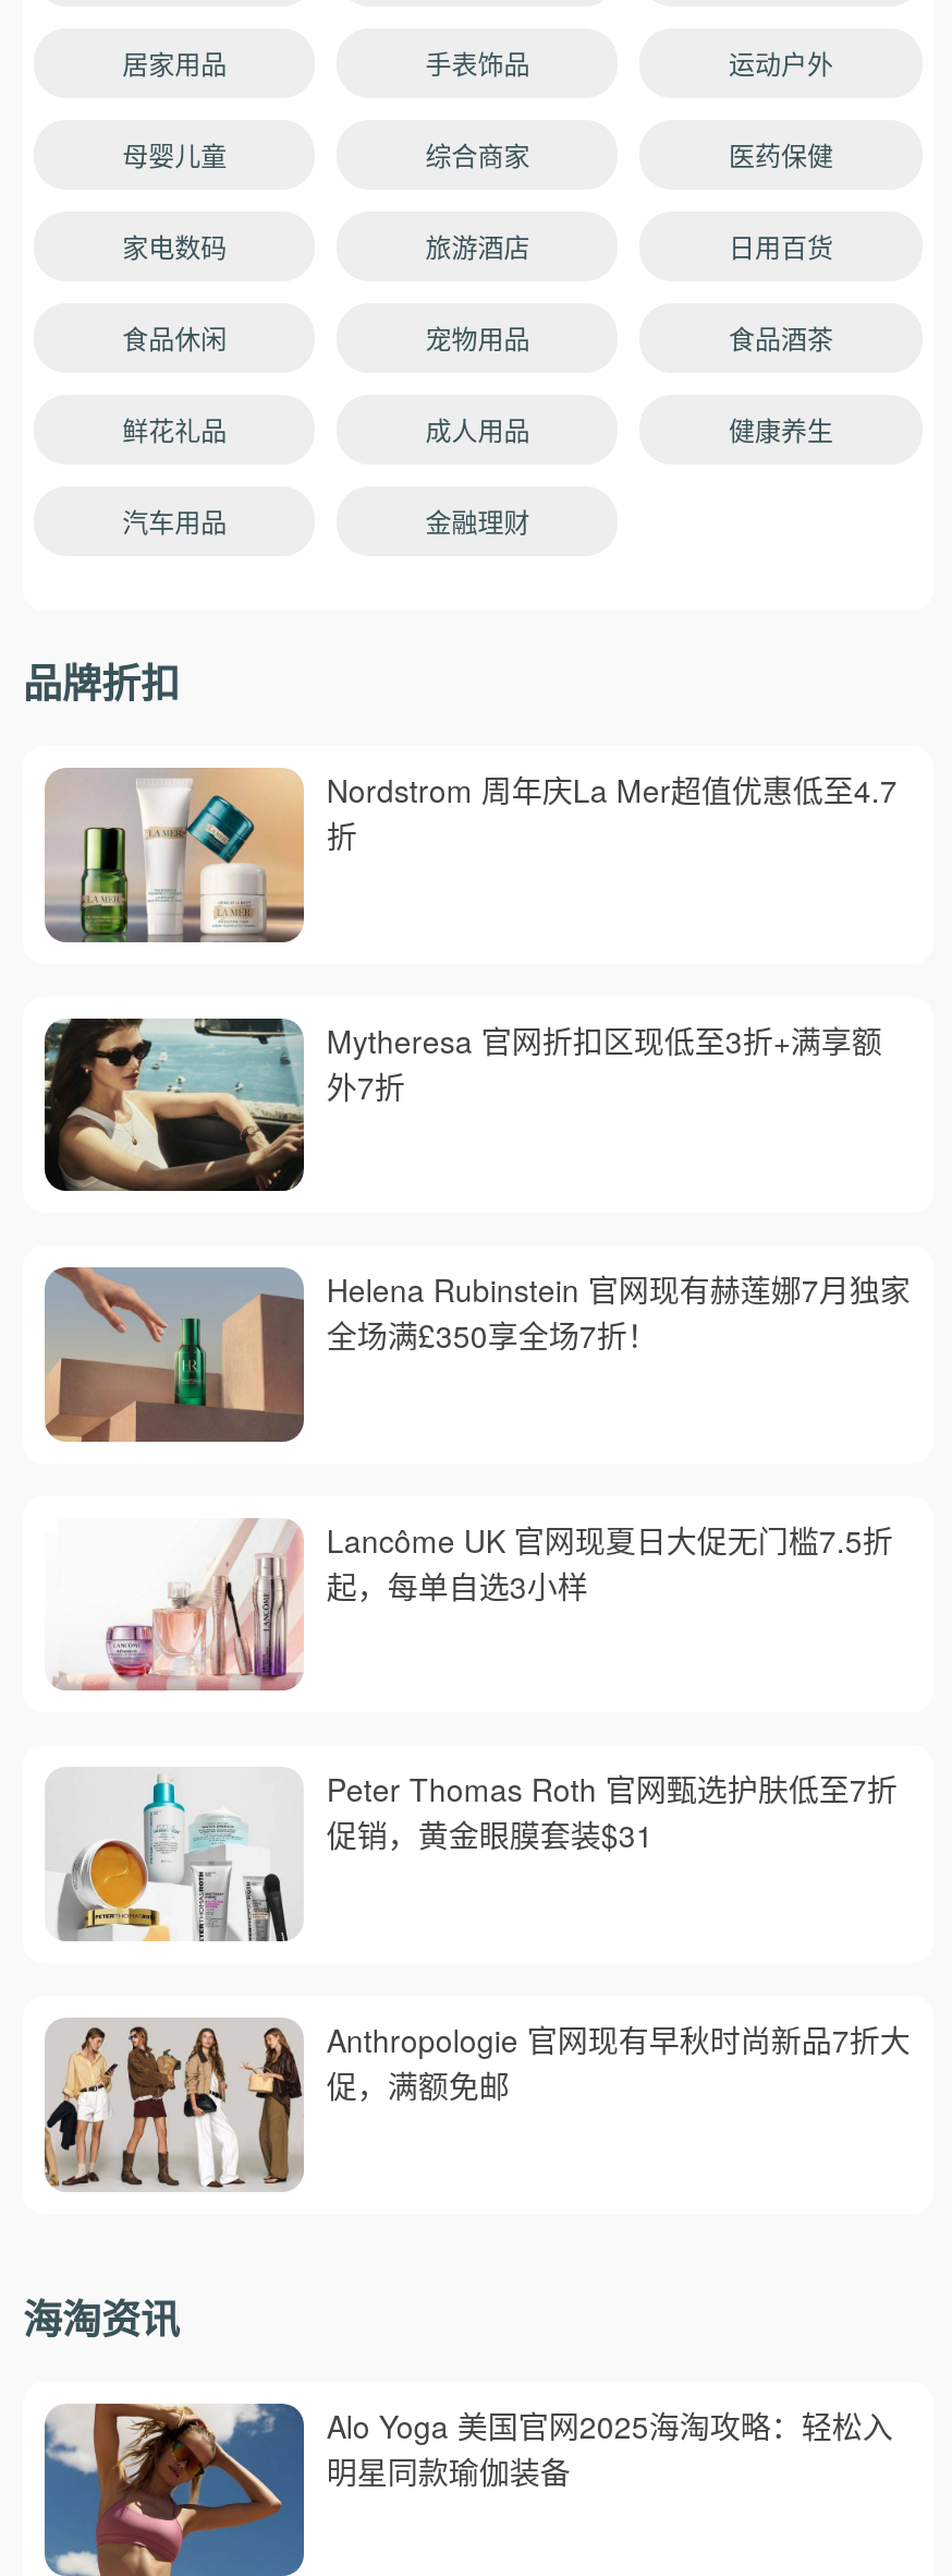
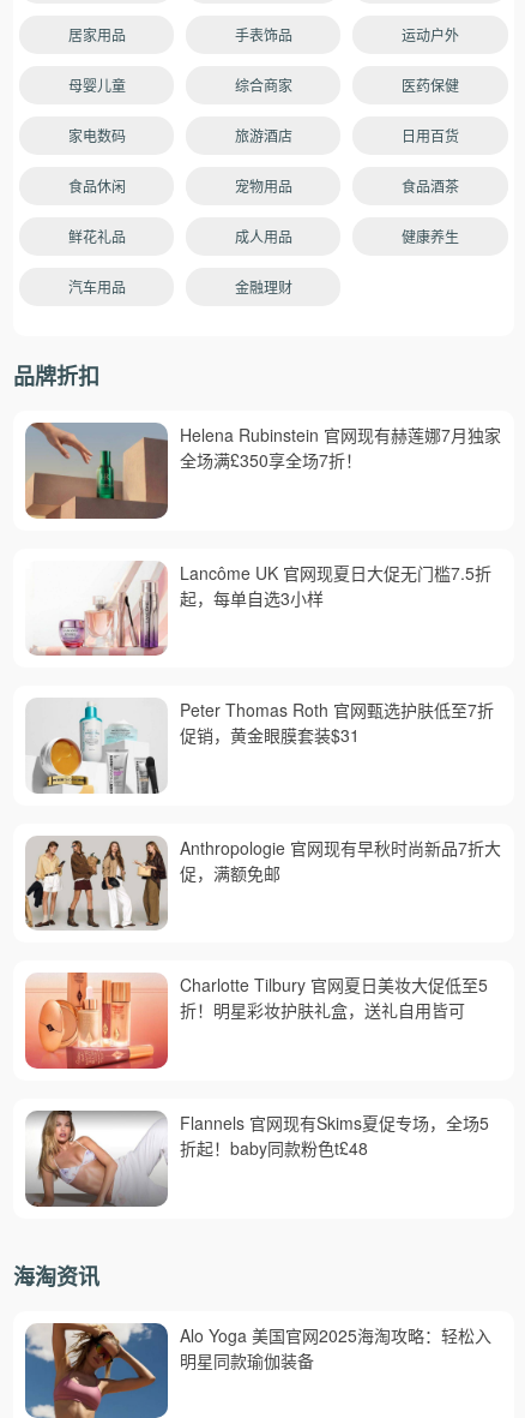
[45,768,897,944] [image] | Nordstrom 周年庆La Mer超值优惠低至4.7 | 折 -> none
[42,1016,882,1193] [image] | Mytheresa 官网折扣区现低至3折+满享额 | 外7折 -> none
moved [42,1265,910,2107] -> [24,421,502,885]: [image] | Helena Rubinstein 官网现有赫莲娜7月独家 | 全场满£350享全场7折！ | 起，每单自选3小样 | Peter Thomas Roth 官网甄选护肤低至7折 | 促销，黄金眼膜套装$31 | Anthropologie 官网现有早秋时尚新品7折大 | 促，满额免邮
moved [40,2026,304,2192] -> [23,840,168,932]: [image]
none -> [24,971,488,1070] [image] | Charlotte Tilbury 官网夏日美妆大促低至5 | 折！明星彩妆护肤礼盒，送礼自用皆可
none -> [25,1109,490,1208] [image] | Flannels 官网现有Skims夏促专场，全场5 | 折起！baby同款粉色t£48

